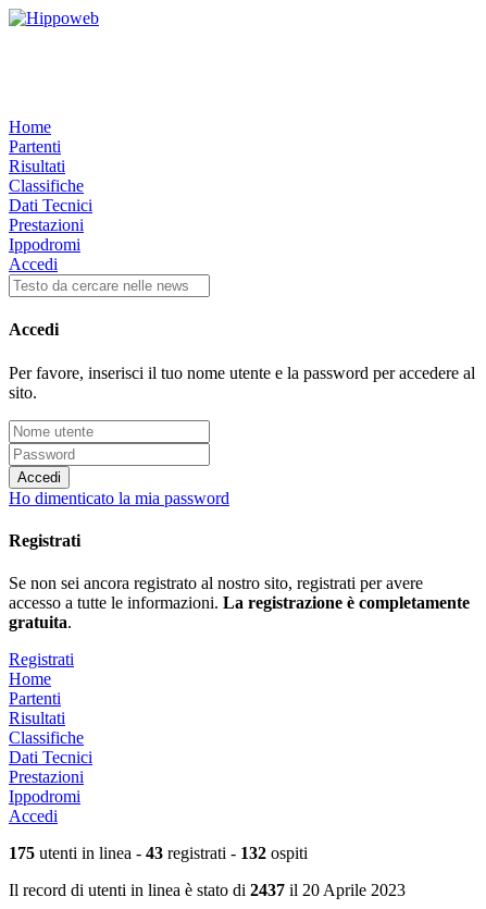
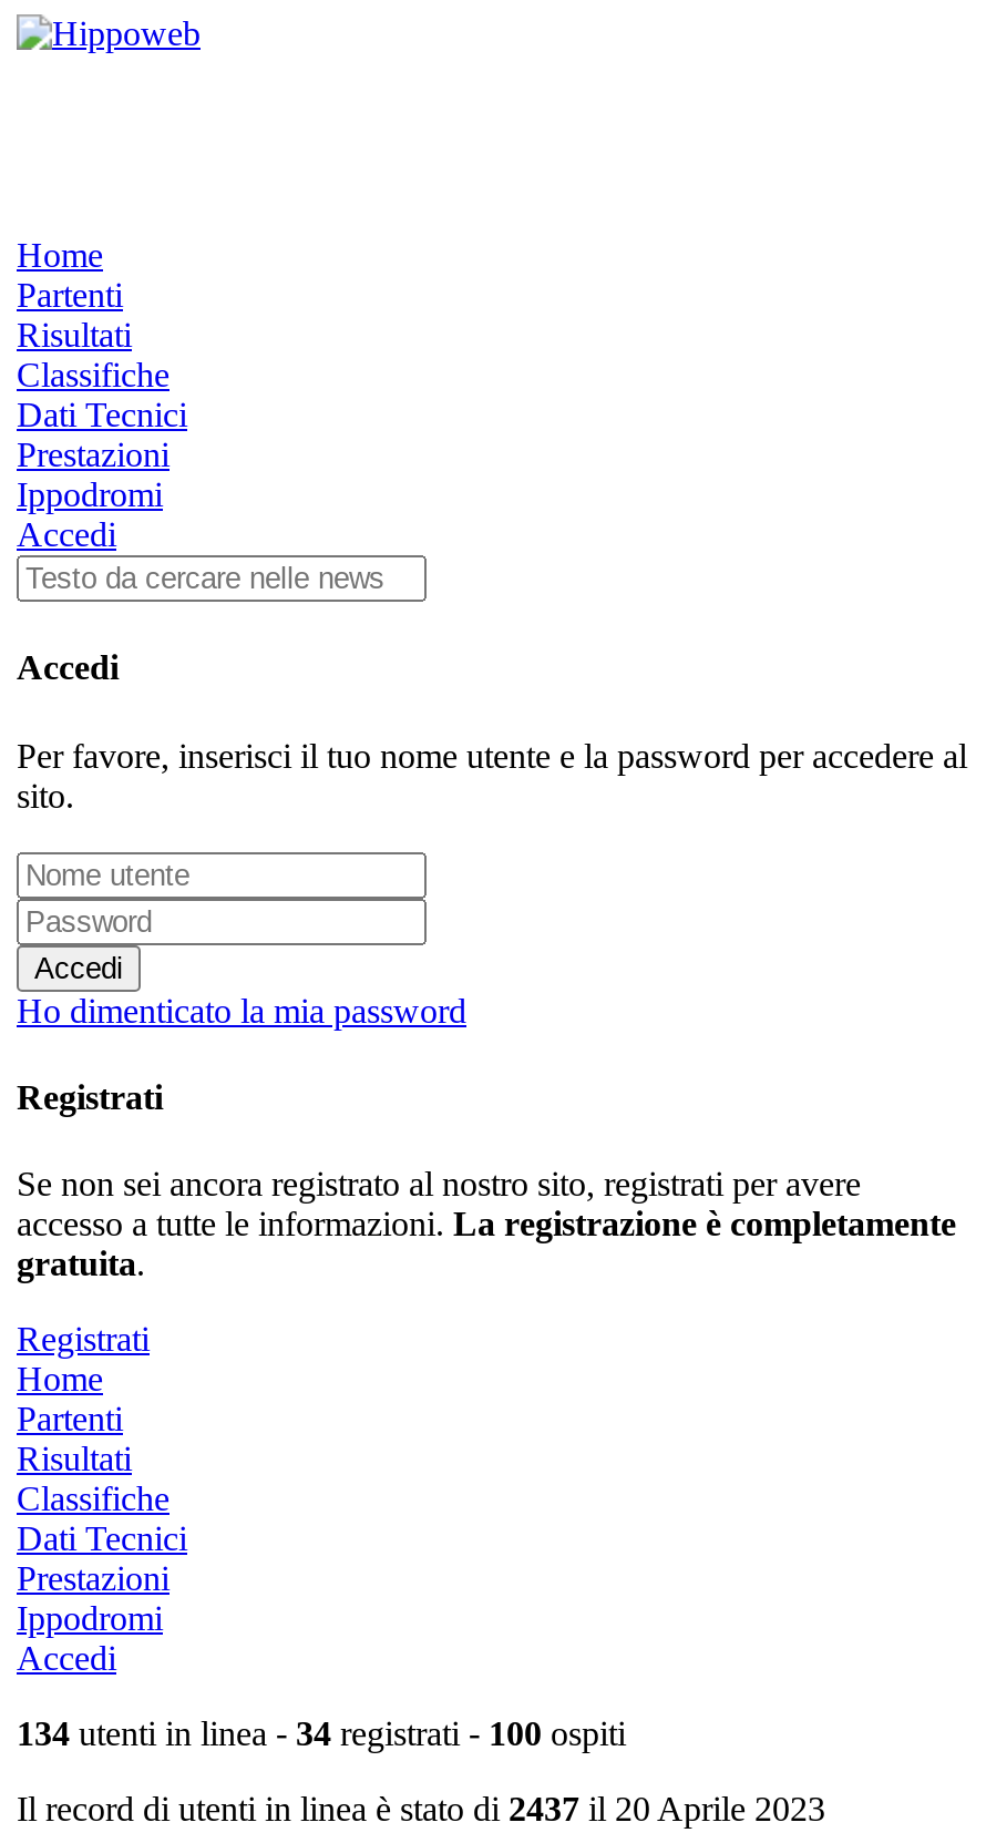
[9,844,308,862] 175 utenti in linea - 43 registrati - 132 ospiti -> [17,1715,626,1752] 134 utenti in linea - 34 registrati - 100 ospiti

